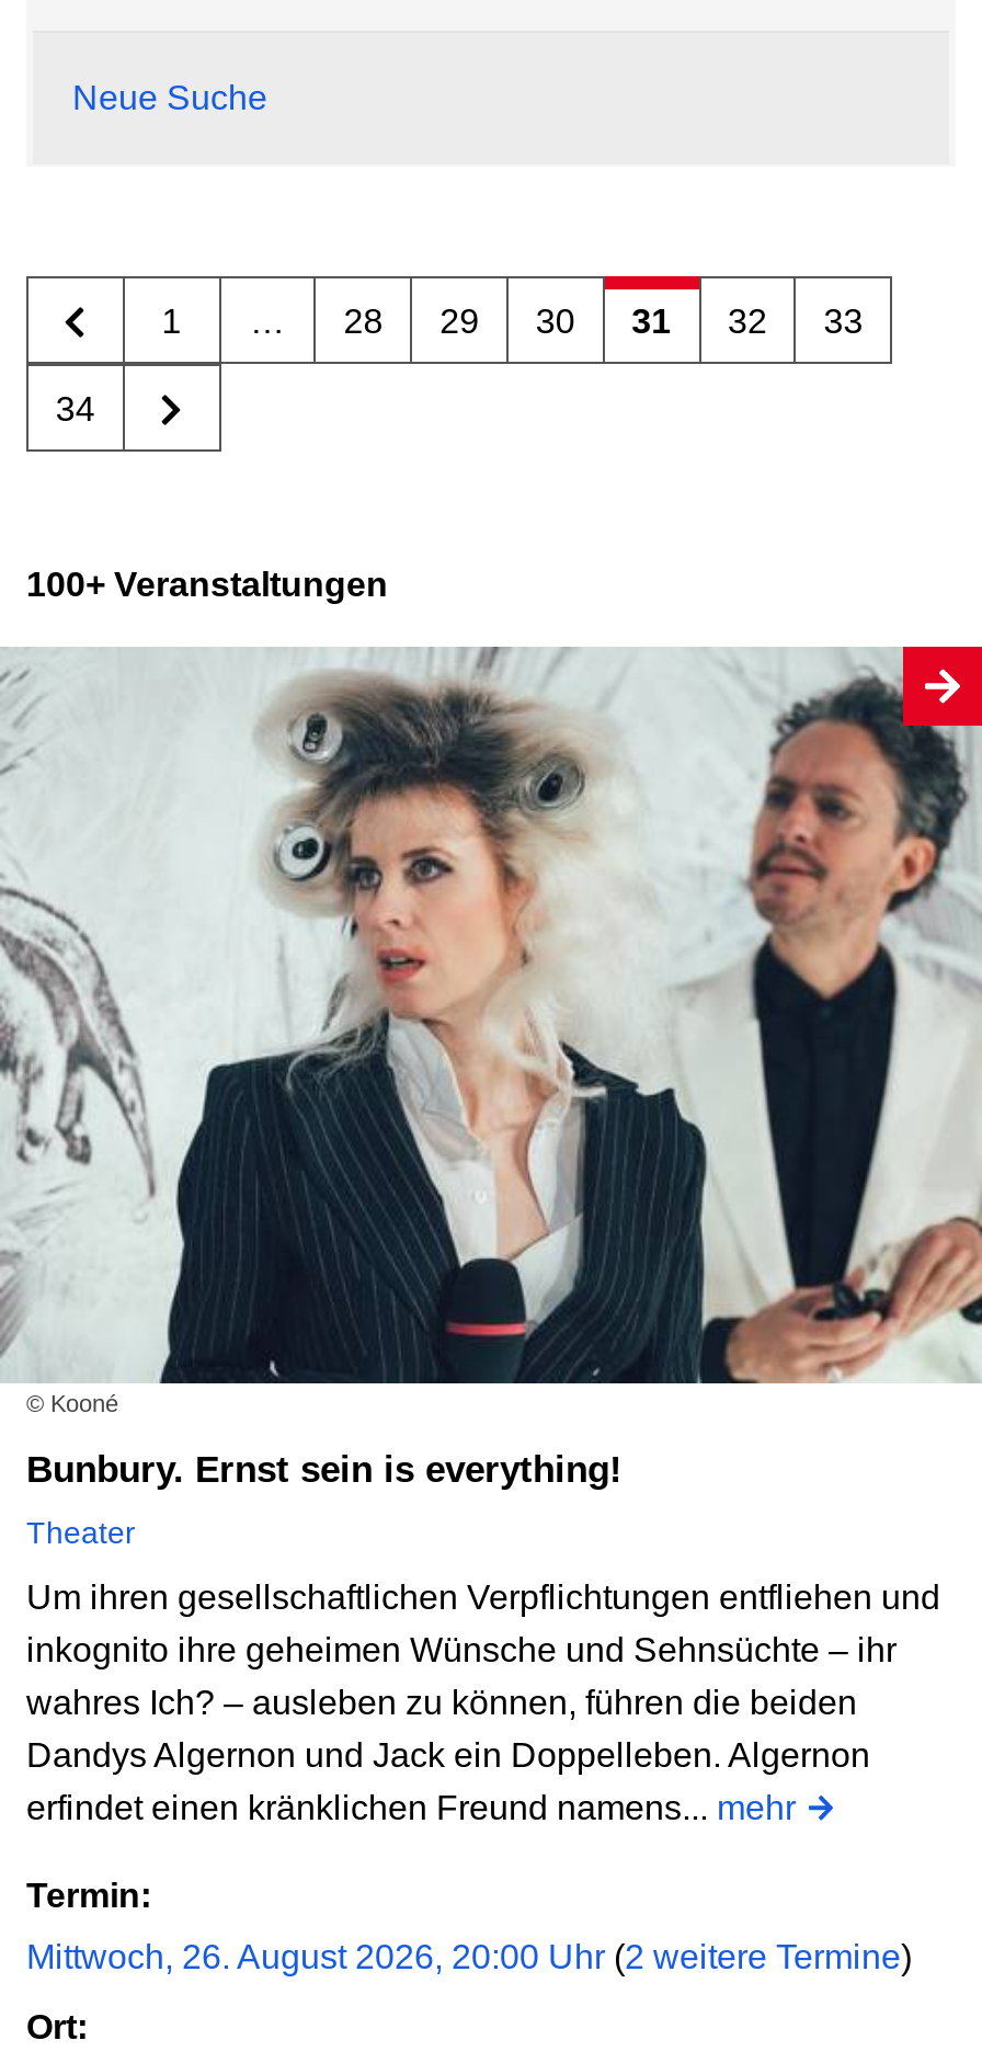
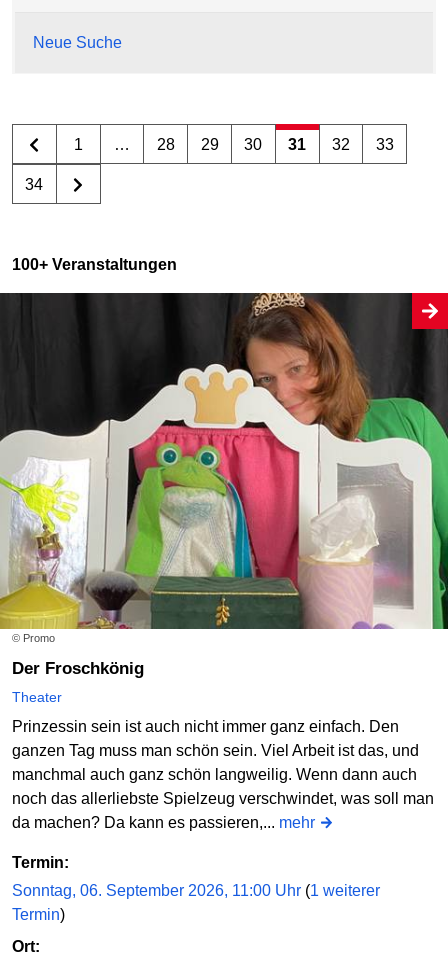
[7,647,975,1417] [image] | © Kooné -> [3,292,445,644] [image] | © Promo
[53,1450,623,1492] Bunbury. Ernst sein is everything! -> [24,659,144,678] Der Froschkönig
[26,1579,940,1827] Um ihren gesellschaftlichen Verpflichtungen entfliehen und | inkognito ihre geheimen Wünsche und Sehnsüchte – ihr | wahres Ich? – ausleben zu können, führen die beiden | Dandys Algernon und Jack ein Doppelleben. Algernon | erfindet einen kränklichen Freund namens... mehr -> [12,718,434,831] Prinzessin sein ist auch nicht immer ganz einfach. Den | ganzen Tag muss man schön sein. Viel Arbeit ist das, und | manchmal auch ganz schön langweilig. Wenn dann auch | noch das allerliebste Spielzeug verschwindet, was soll man | da machen? Da kann es passieren,... mehr
[26,1938,912,1976] Mittwoch, 26. August 2026, 20:00 Uhr (2 weitere Termine) -> [12,882,380,923] Sonntag, 06. September 2026, 11:00 Uhr (1 weiterer | Termin)

